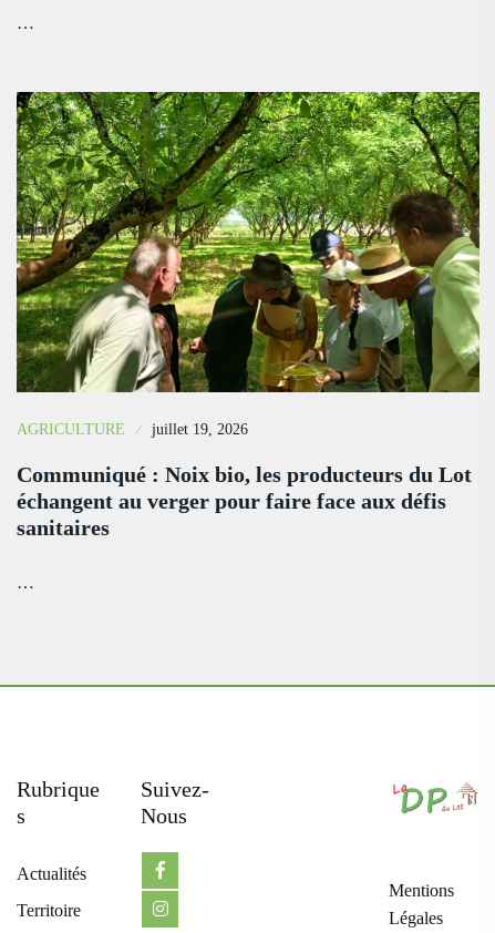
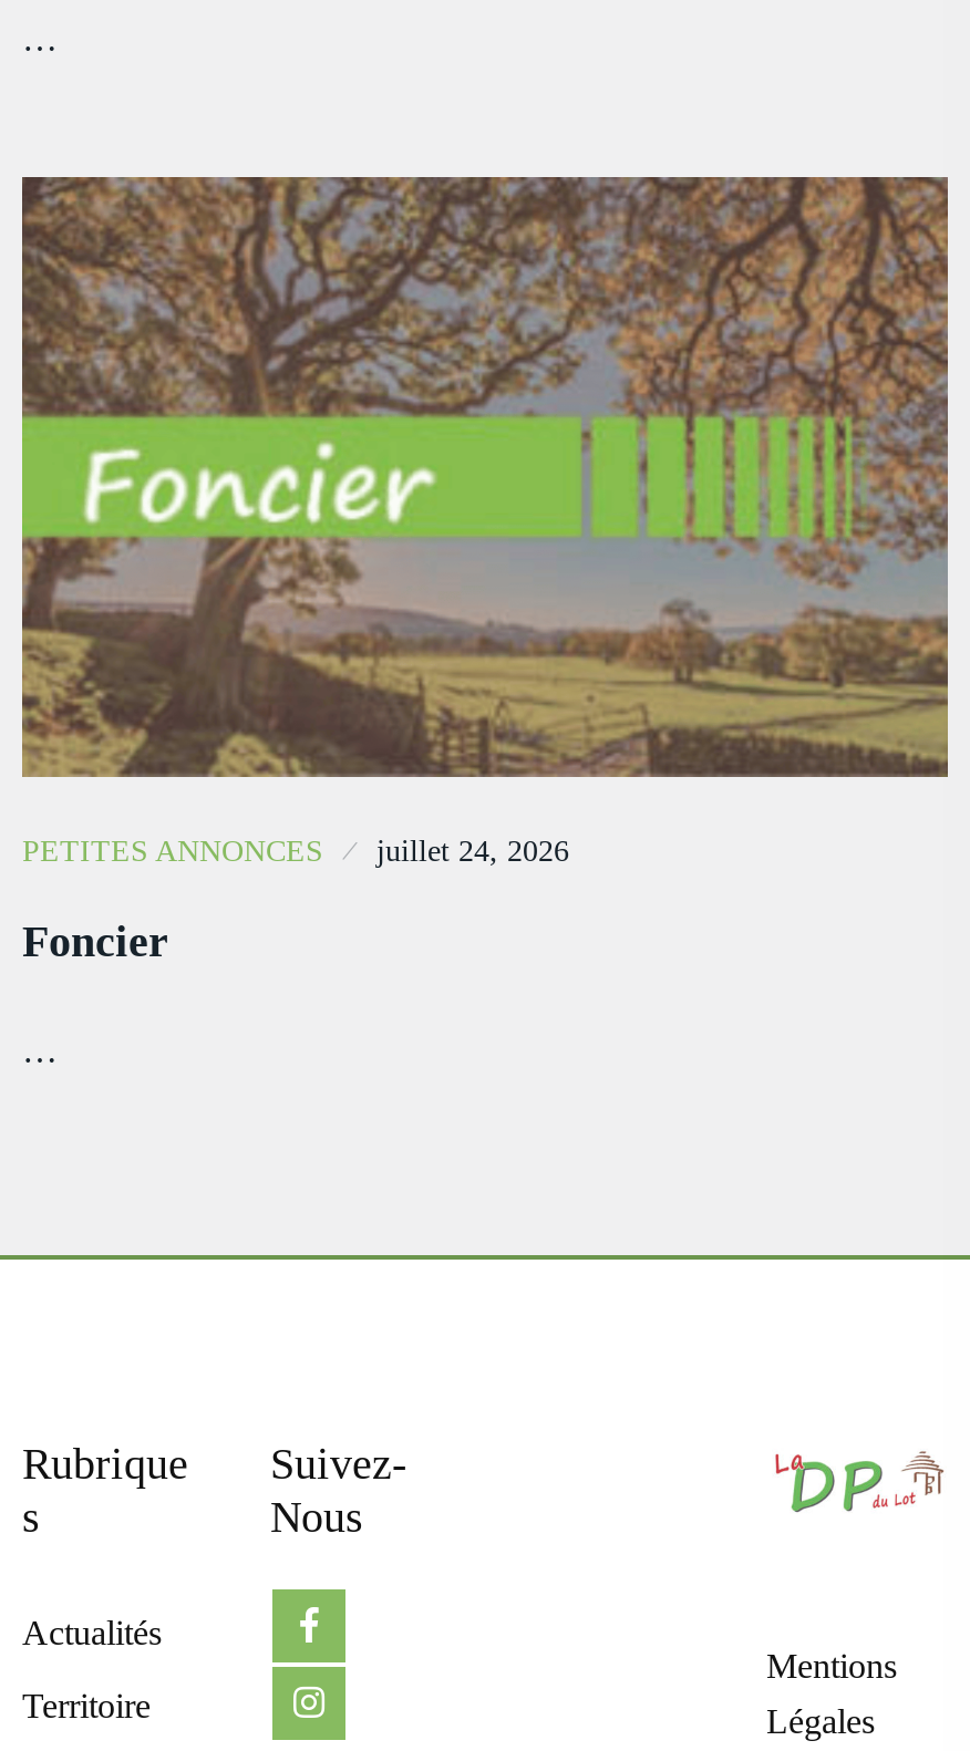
[16,91,481,438] [image] | AGRICULTURE | juillet 19, 2026 -> [20,175,950,869] [image] | PETITES ANNONCES | juillet 24, 2026
[17,463,472,540] Communiqué : Noix bio, les producteurs du Lot | échangent au verger pour faire face aux défis | sanitaires -> [22,917,168,966] Foncier

